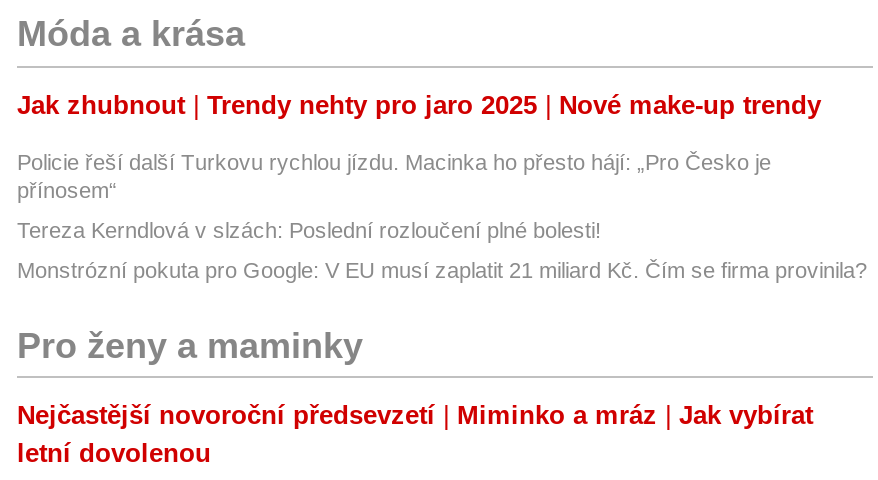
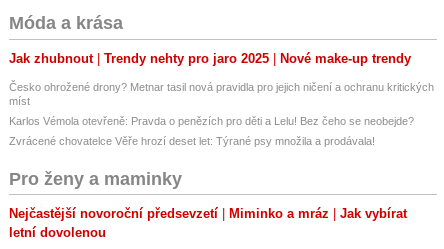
[17,150,771,202] Policie řeší další Turkovu rychlou jízdu. Macinka ho přesto hájí: „Pro Česko je | přínosem“ -> [9,81,434,107] Česko ohrožené drony? Metnar tasil nová pravidla pro jejich ničení a ochranu kritických | míst
[17,218,601,242] Tereza Kerndlová v slzách: Poslední rozloučení plné bolesti! -> [9,115,414,127] Karlos Vémola otevřeně: Pravda o penězích pro děti a Lelu! Bez čeho se neobejde?
[17,258,867,282] Monstrózní pokuta pro Google: V EU musí zaplatit 21 miliard Kč. Čím se firma provinila? -> [9,135,375,147] Zvrácené chovatelce Věře hrozí deset let: Týrané psy množila a prodávala!

